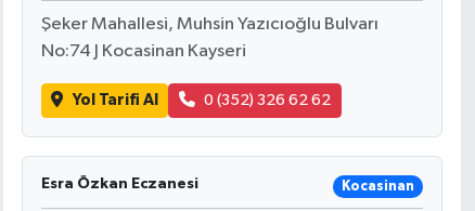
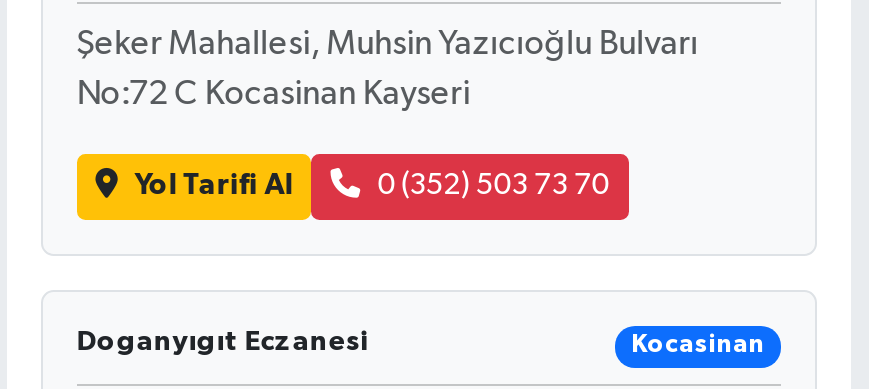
[41,42,246,61] No:74 J Kocasinan Kayseri -> [77,78,471,112] No:72 C Kocasinan Kayseri
[204,92,331,108] 0 (352) 326 62 62 -> [377,170,609,200] 0 (352) 503 73 70
[41,177,198,192] Esra Özkan Eczanesi -> [77,327,369,355] Doganyıgıt Eczanesi

